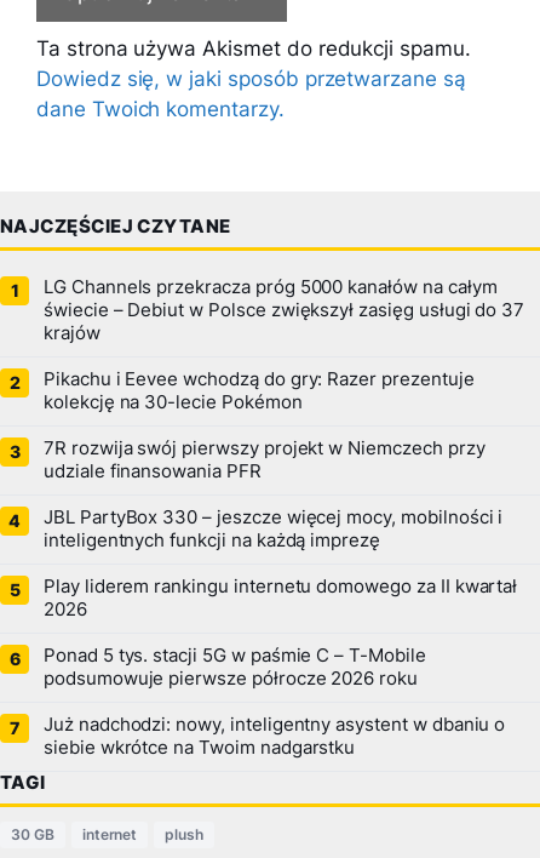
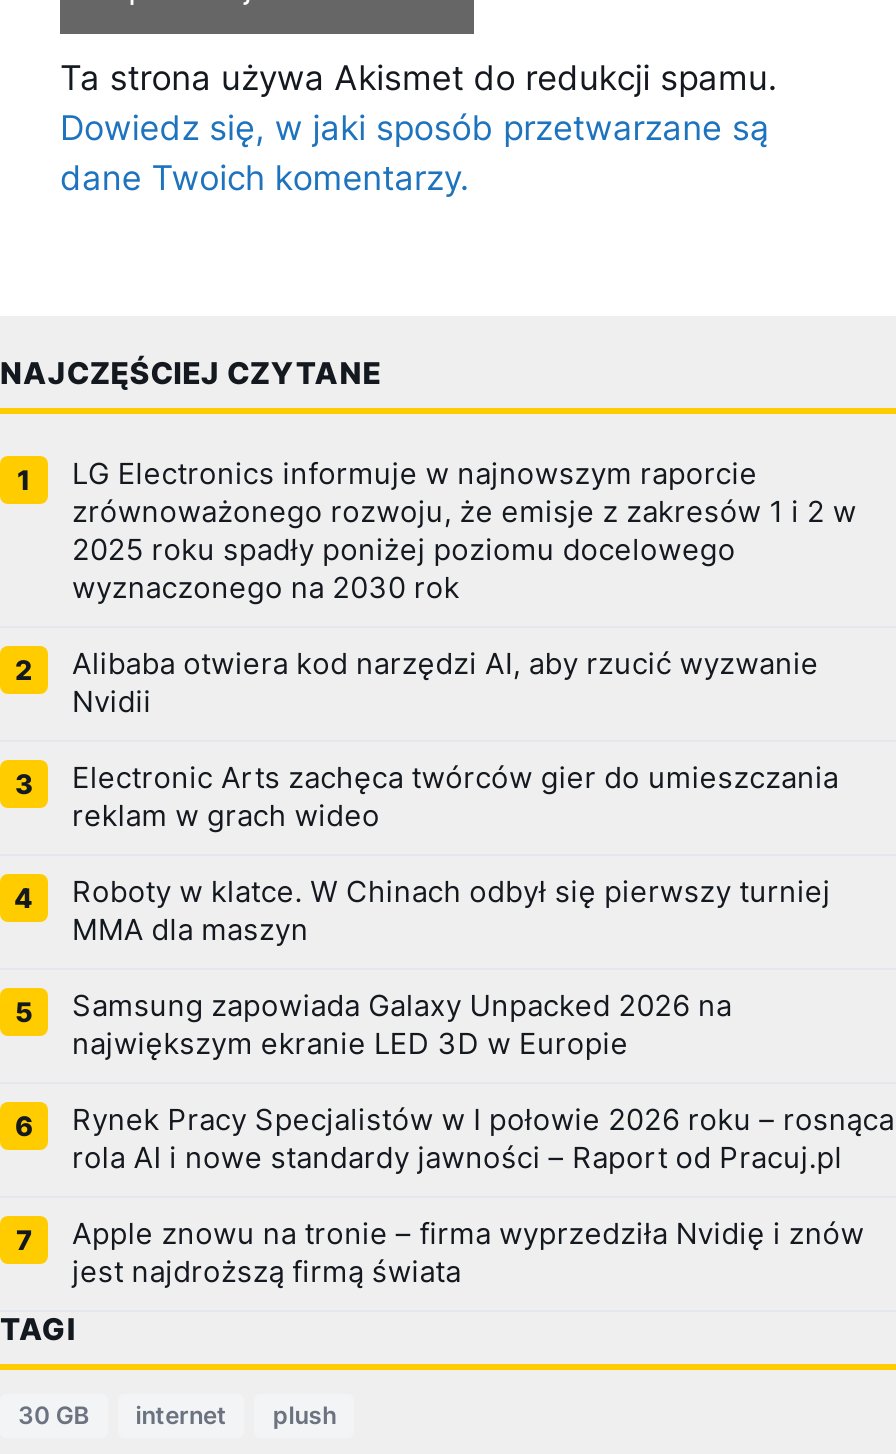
[44,276,525,344] LG Channels przekracza próg 5000 kanałów na całym | świecie – Debiut w Polsce zwiększył zasięg usługi do 37 | krajów -> [72,456,857,606] LG Electronics informuje w najnowszym raporcie | zrównoważonego rozwoju, że emisje z zakresów 1 i 2 w | 2025 roku spadły poniżej poziomu docelowego | wyznaczonego na 2030 rok
[44,369,474,413] Pikachu i Eevee wchodzą do gry: Razer prezentuje | kolekcję na 30-lecie Pokémon -> [72,646,819,720] Alibaba otwiera kod narzędzi AI, aby rzucić wyzwanie | Nvidii
[44,438,485,482] 7R rozwija swój pierwszy projekt w Niemczech przy | udziale finansowania PFR -> [72,760,839,834] Electronic Arts zachęca twórców gier do umieszczania | reklam w grach wideo
[44,507,503,552] JBL PartyBox 330 – jeszcze więcej mocy, mobilności i | inteligentnych funkcji na każdą imprezę -> [72,874,831,948] Roboty w klatce. W Chinach odbył się pierwszy turniej | MMA dla maszyn
[44,576,517,621] Play liderem rankingu internetu domowego za II kwartał | 2026 -> [72,988,732,1062] Samsung zapowiada Galaxy Unpacked 2026 na | największym ekranie LED 3D w Europie
[44,645,426,690] Ponad 5 tys. stacji 5G w paśmie C – T-Mobile | podsumowuje pierwsze półrocze 2026 roku -> [72,1102,894,1176] Rynek Pracy Specjalistów w I połowie 2026 roku – rosnąca | rola AI i nowe standardy jawności – Raport od Pracuj.pl
[44,714,505,759] Już nadchodzi: nowy, inteligentny asystent w dbaniu o | siebie wkrótce na Twoim nadgarstku -> [72,1216,864,1290] Apple znowu na tronie – firma wyprzedziła Nvidię i znów | jest najdroższą firmą świata

